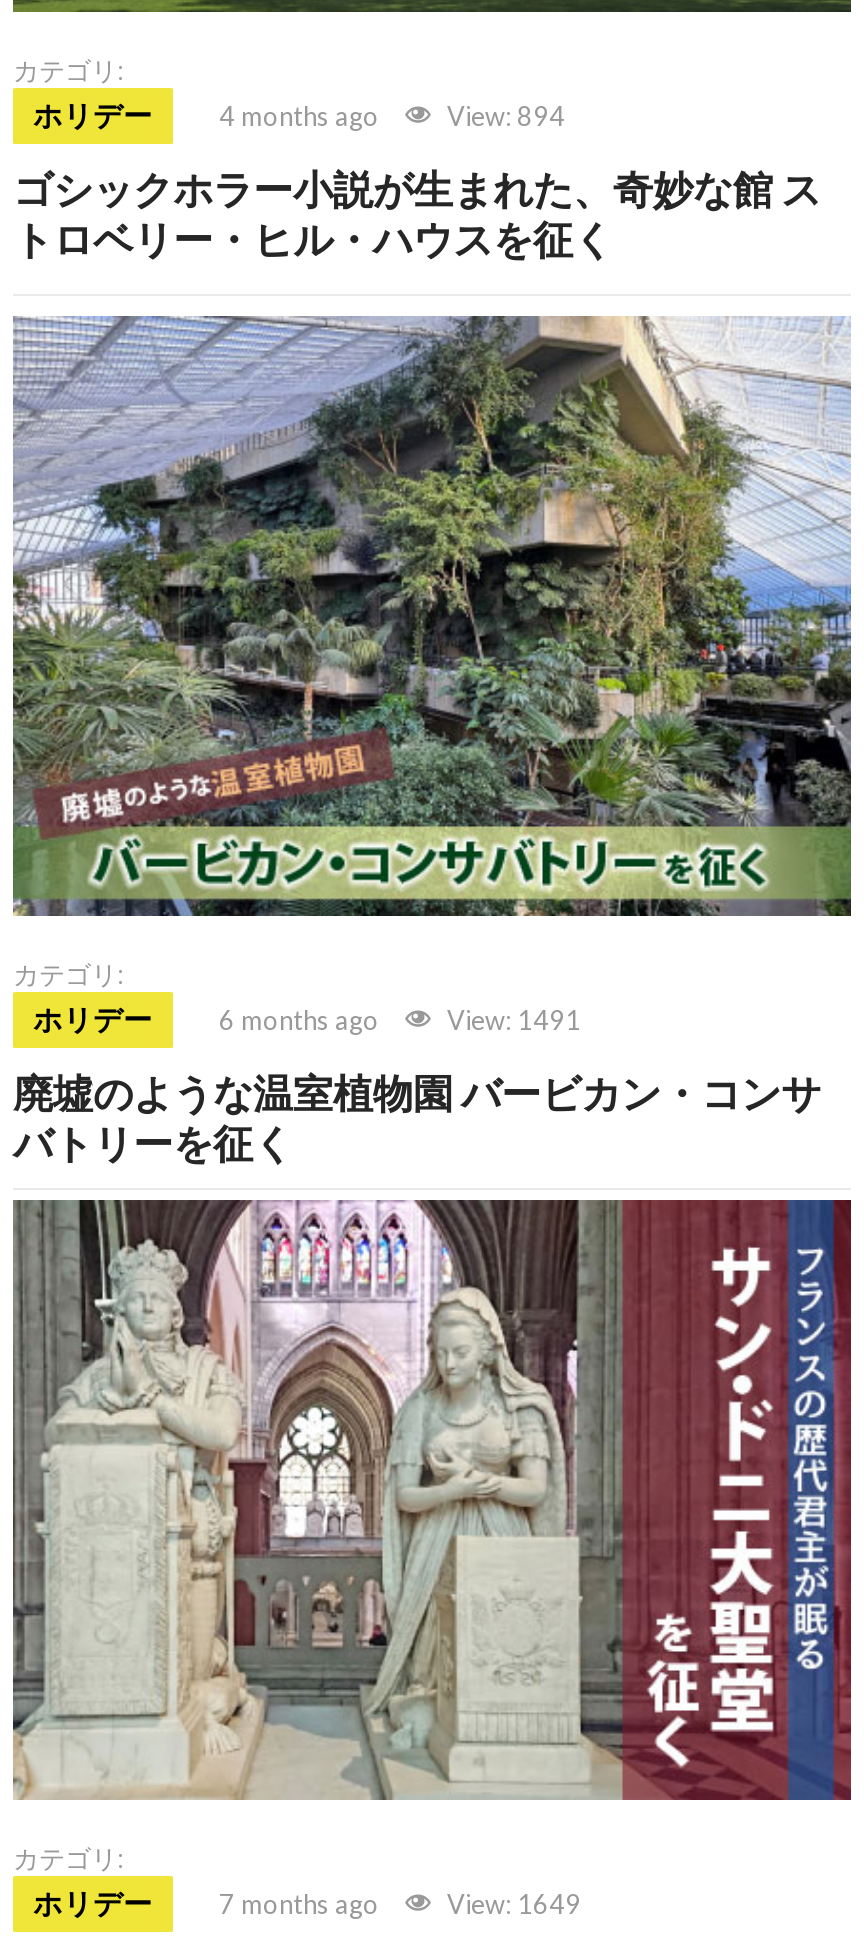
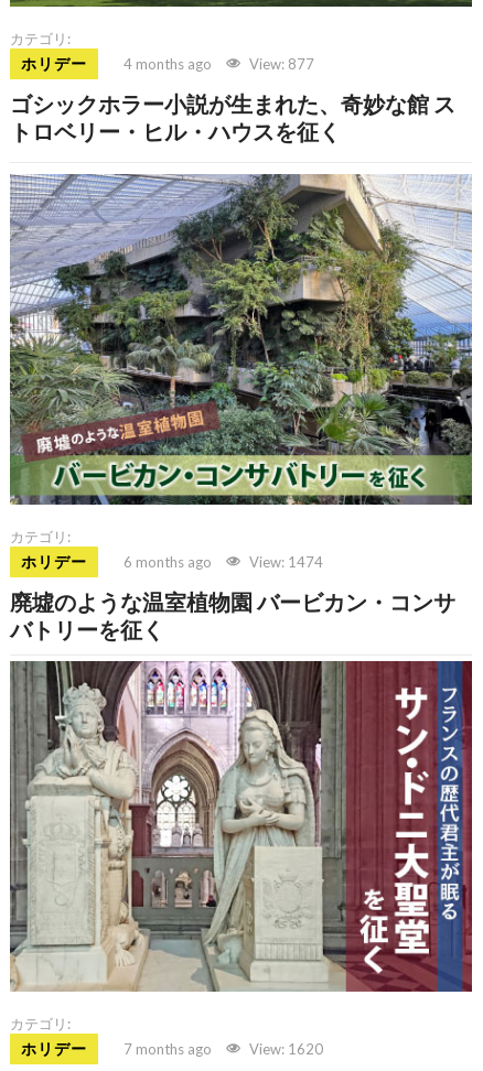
[447,99,565,131] View: 894 -> [249,55,314,72] View: 877
[447,1003,581,1035] View: 1491 -> [249,553,323,570] View: 1474
[447,1887,581,1919] View: 1649 -> [249,1040,323,1057] View: 1620

